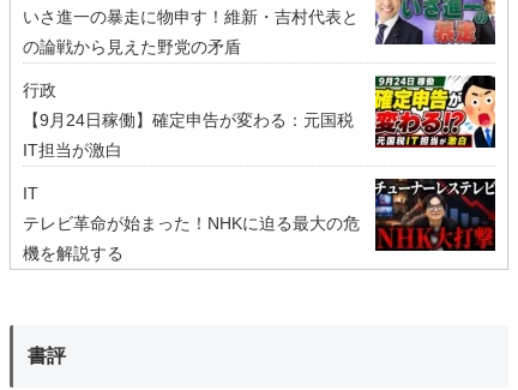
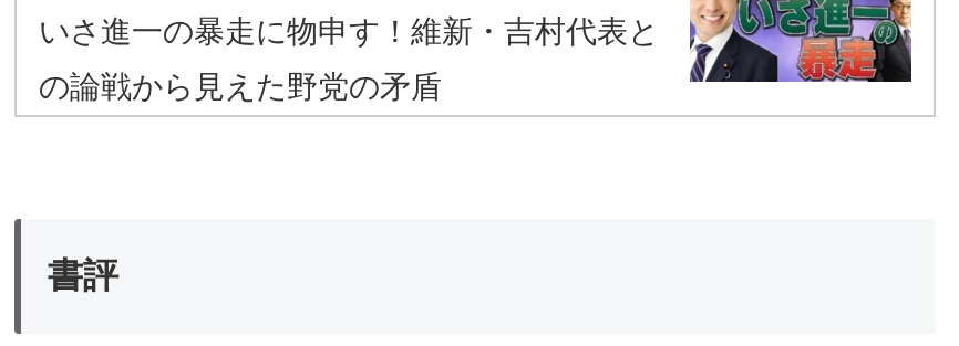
[23,74,496,263] [image] | 行政 | 【9月24日稼働】確定申告が変わる：元国税 | IT担当が激白 | IT | テレビ革命が始まった！NHKに迫る最大の危 | 機を解説する -> none
[374,178,496,252] [image] -> none

